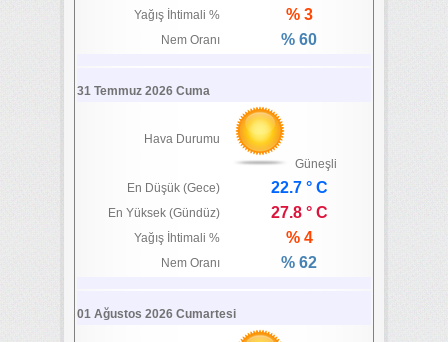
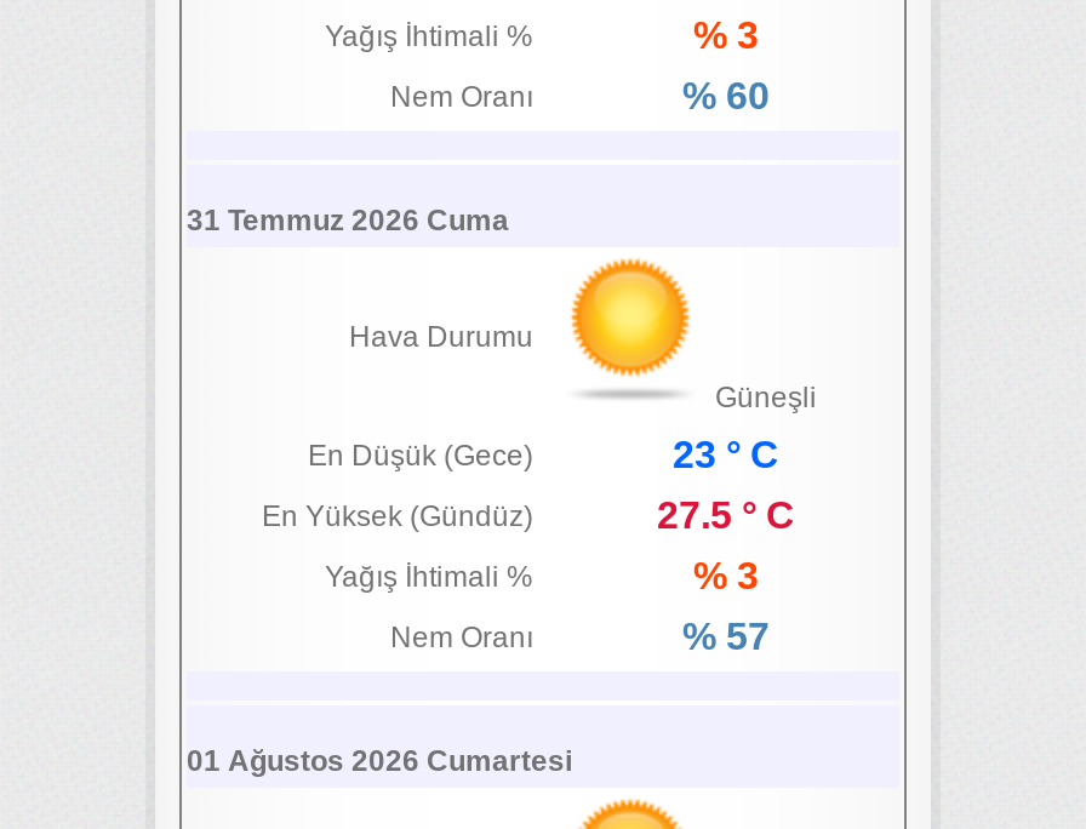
[271,179,328,196] 22.7 ° C -> [673,434,779,475] 23 ° C
[271,204,328,221] 27.8 ° C -> [657,494,795,536] 27.5 ° C
[286,229,313,246] % 4 -> [693,555,759,596] % 3
[281,254,317,271] % 62 -> [682,616,770,657] % 57

